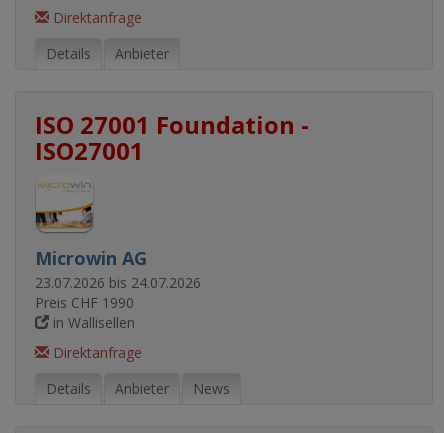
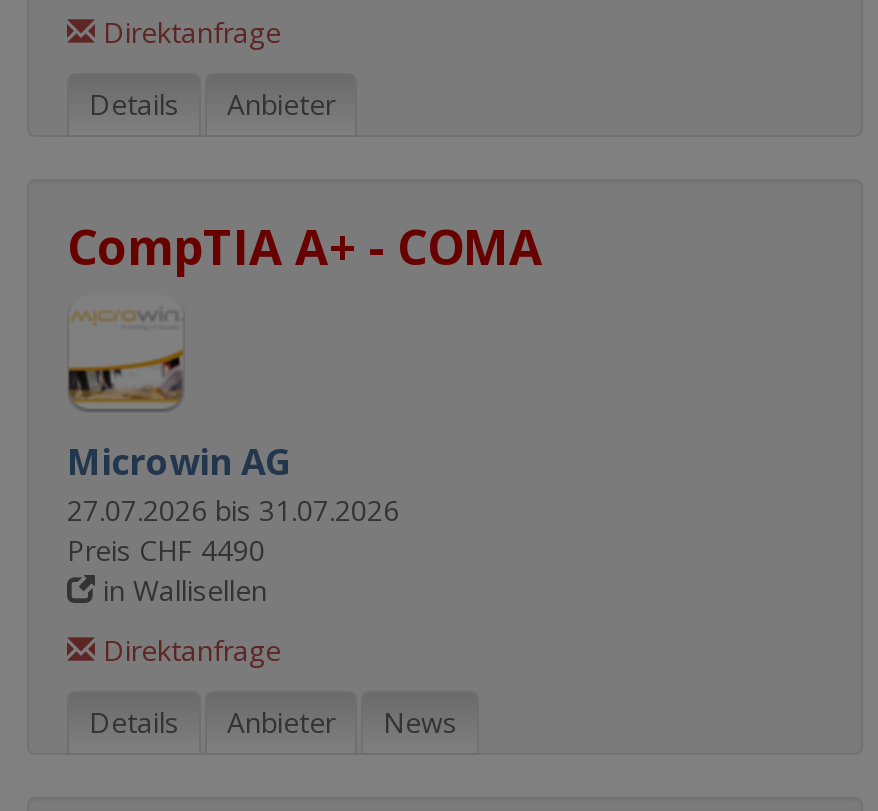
[35,108,309,167] ISO 27001 Foundation - | ISO27001 -> [67,213,543,279] CompTIA A+ - COMA
[35,273,201,292] 23.07.2026 bis 24.07.2026 -> [67,491,399,529] 27.07.2026 bis 31.07.2026
[35,293,134,312] Preis CHF 1990 -> [67,531,265,569] Preis CHF 4490

